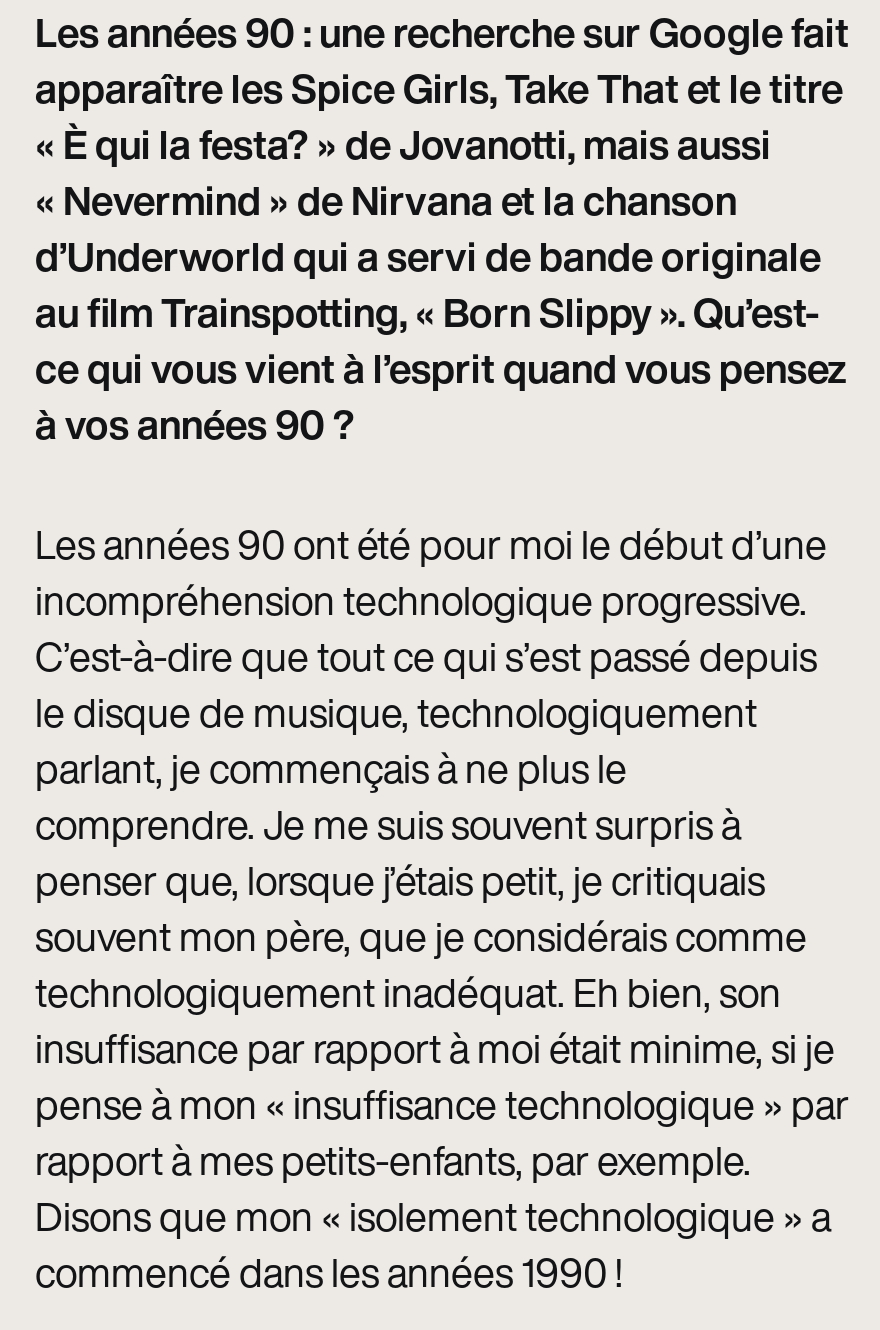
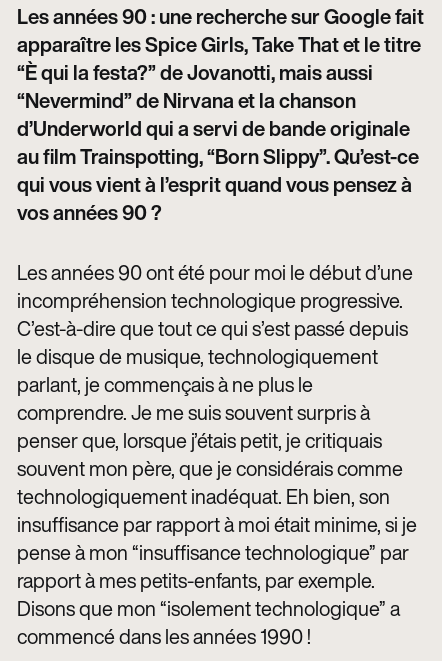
[35,115,771,229] « È qui la festa? » de Jovanotti, mais aussi | « Nevermind » de Nirvana et la chanson -> [17,57,373,114] “È qui la festa?” de Jovanotti, mais aussi | “Nevermind” de Nirvana et la chanson
[35,283,847,453] au film Trainspotting, « Born Slippy ». Qu’est- | ce qui vous vient à l’esprit quand vous pensez | à vos années 90 ? -> [17,141,419,226] au film Trainspotting, “Born Slippy”. Qu’est-ce | qui vous vient à l’esprit quand vous pensez à | vos années 90 ?
[35,1075,849,1133] pense à mon « insuffisance technologique » par -> [17,537,409,566] pense à mon “insuffisance technologique” par
[35,1187,831,1245] Disons que mon « isolement technologique » a -> [17,593,400,622] Disons que mon “isolement technologique” a

